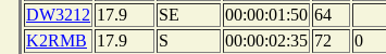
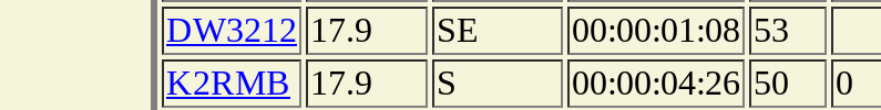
[225,5,332,24] 00:00:01:50 64 -> [572,11,789,48] 00:00:01:08 53
[225,31,332,49] 00:00:02:35 72 -> [572,63,789,101] 00:00:04:26 50

